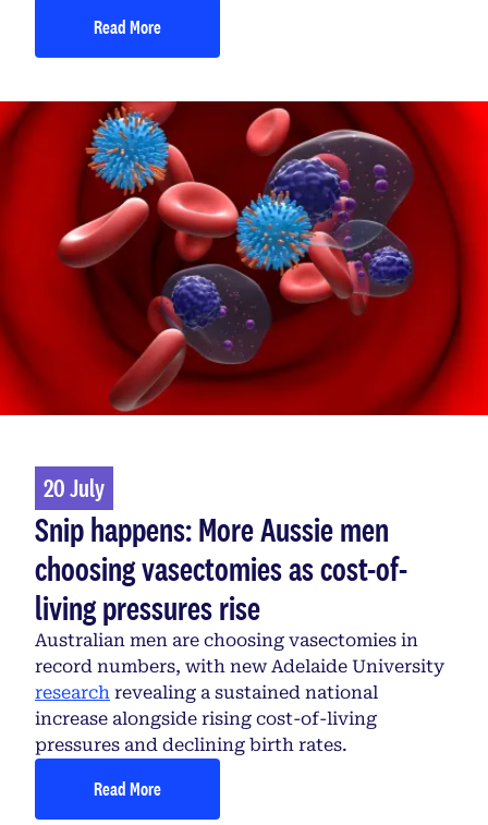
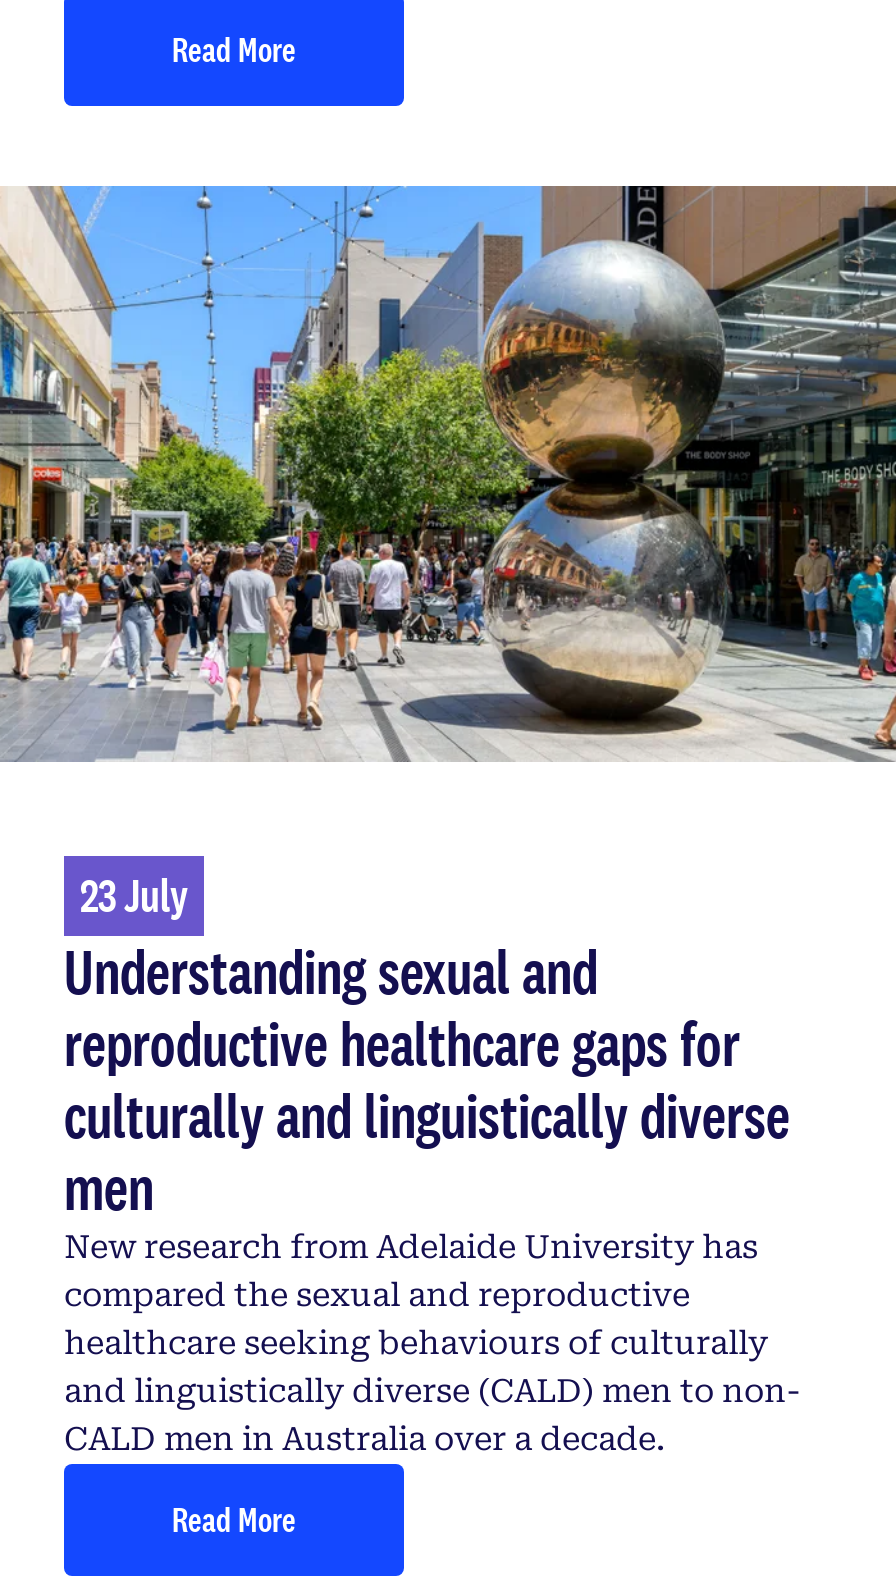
[3,100,485,416] [image] -> [6,184,890,764] [image]
[35,470,444,755] 20 July | Snip happens: More Aussie men | choosing vasectomies as cost-of- | living pressures rise | Australian men are choosing vasectomies in | record numbers, with new Adelaide University | research revealing a sustained national | increase alongside rising cost‑of‑living | pressures and declining birth rates. -> [64,863,800,1457] 23 July | Understanding sexual and | reproductive healthcare gaps for | culturally and linguistically diverse | men | New research from Adelaide University has | compared the sexual and reproductive | healthcare seeking behaviours of culturally | and linguistically diverse (CALD) men to non- | CALD men in Australia over a decade.

